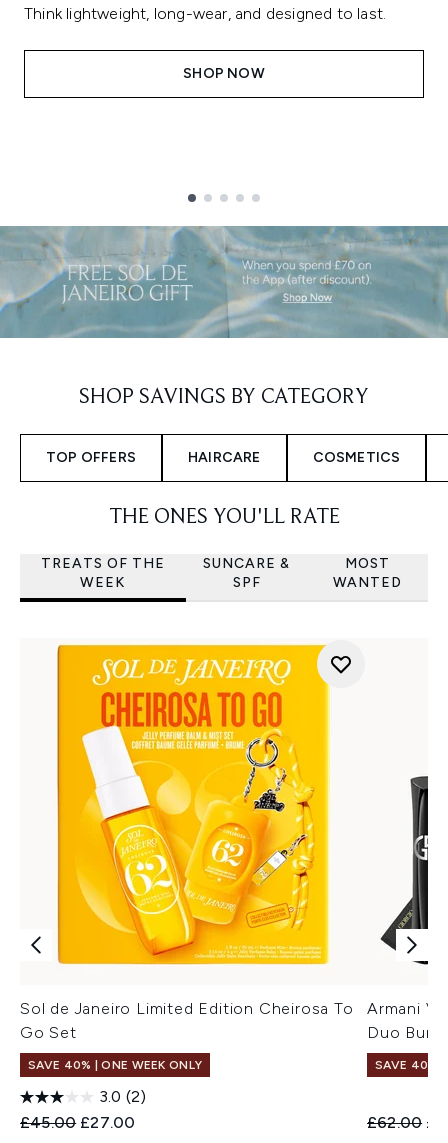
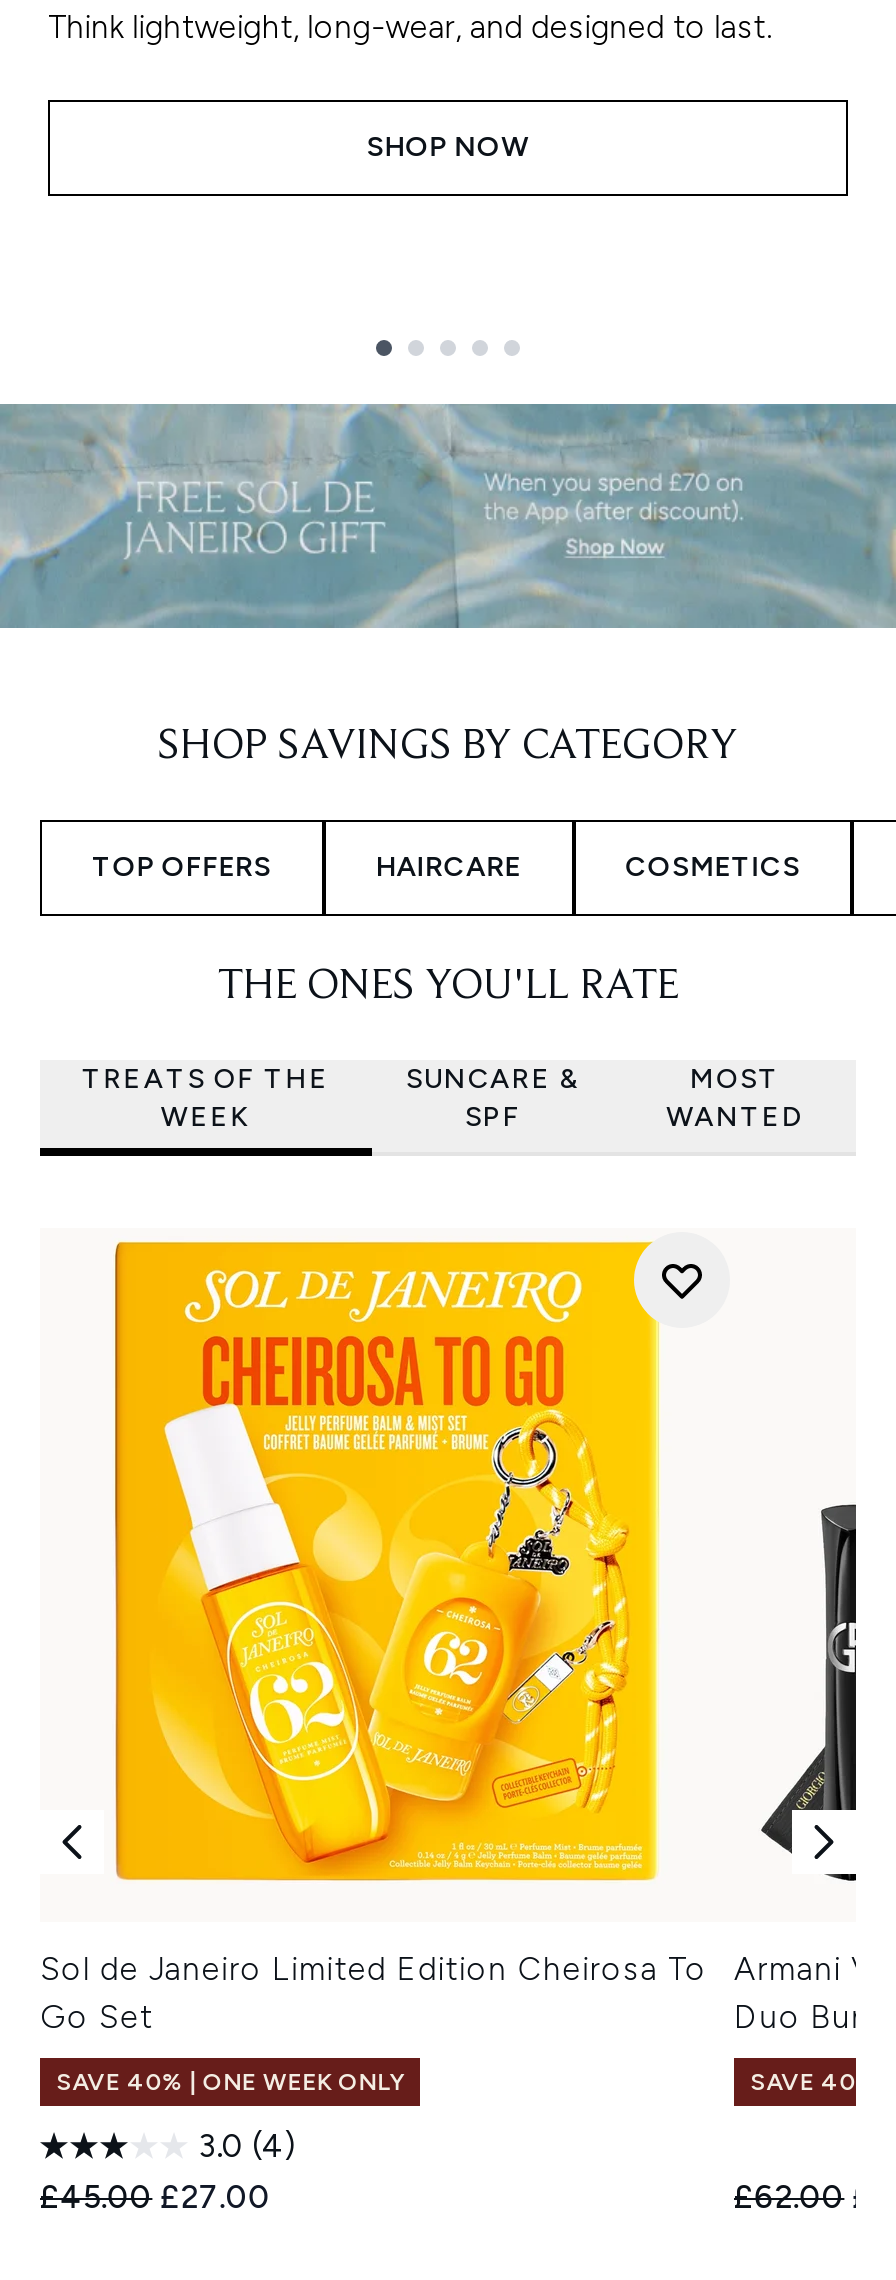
[99,1087,146,1106] 3.0 (2) -> [198,2126,296,2164] 3.0 (4)

